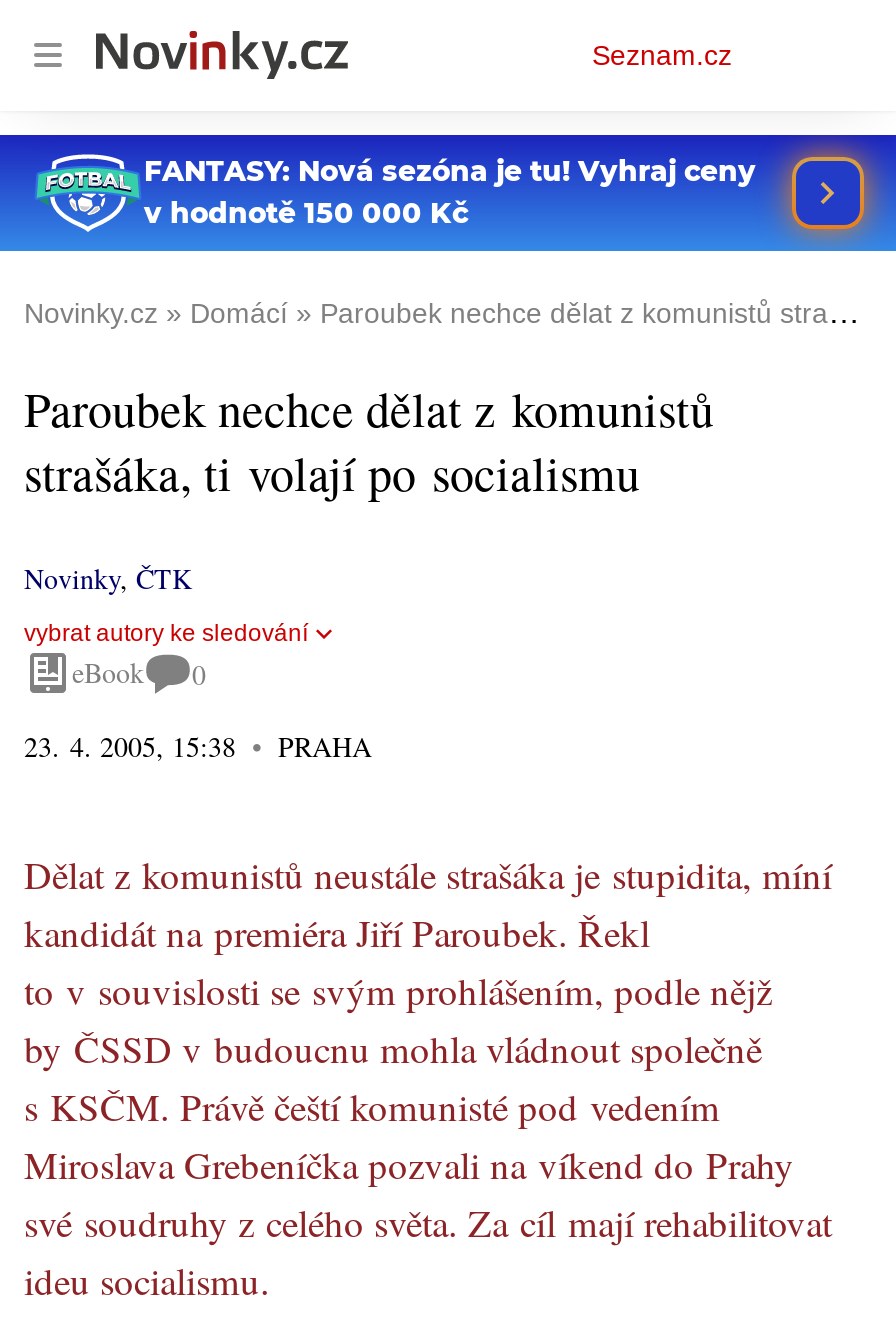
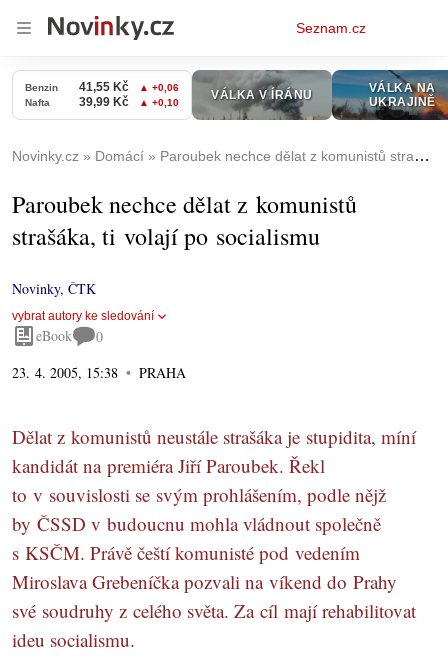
[6,133,890,253] [image] -> [3,68,445,125] [image]

